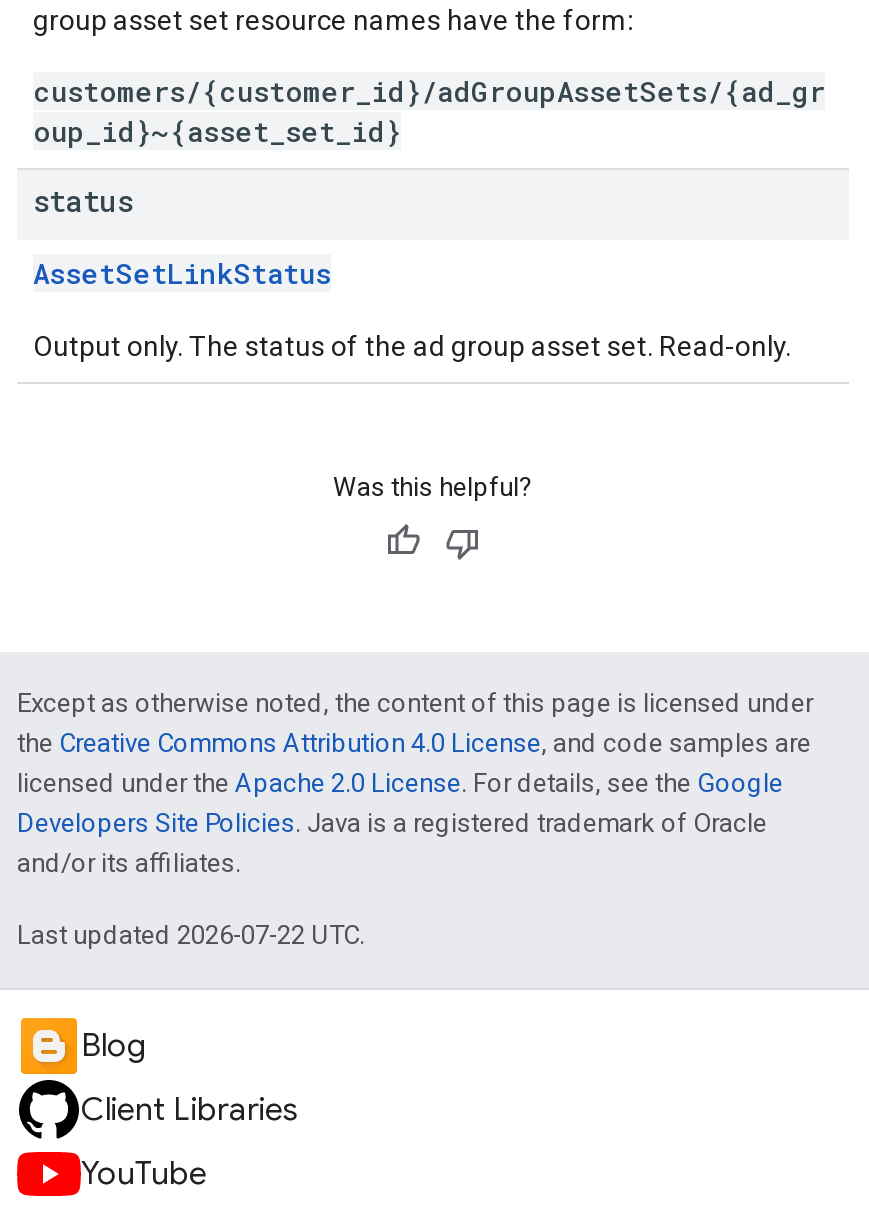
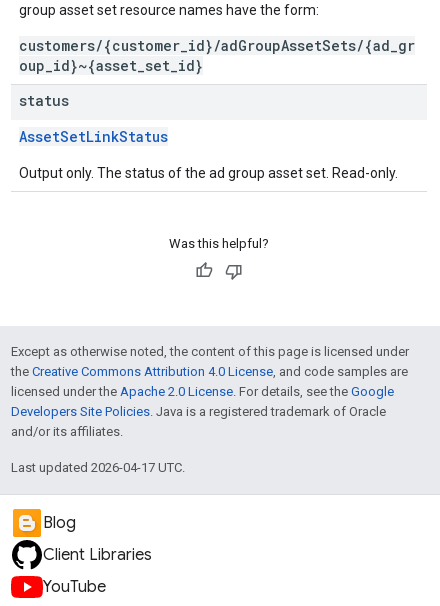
[17,920,365,950] Last updated 2026-07-22 UTC. -> [11,460,185,475] Last updated 2026-04-17 UTC.

